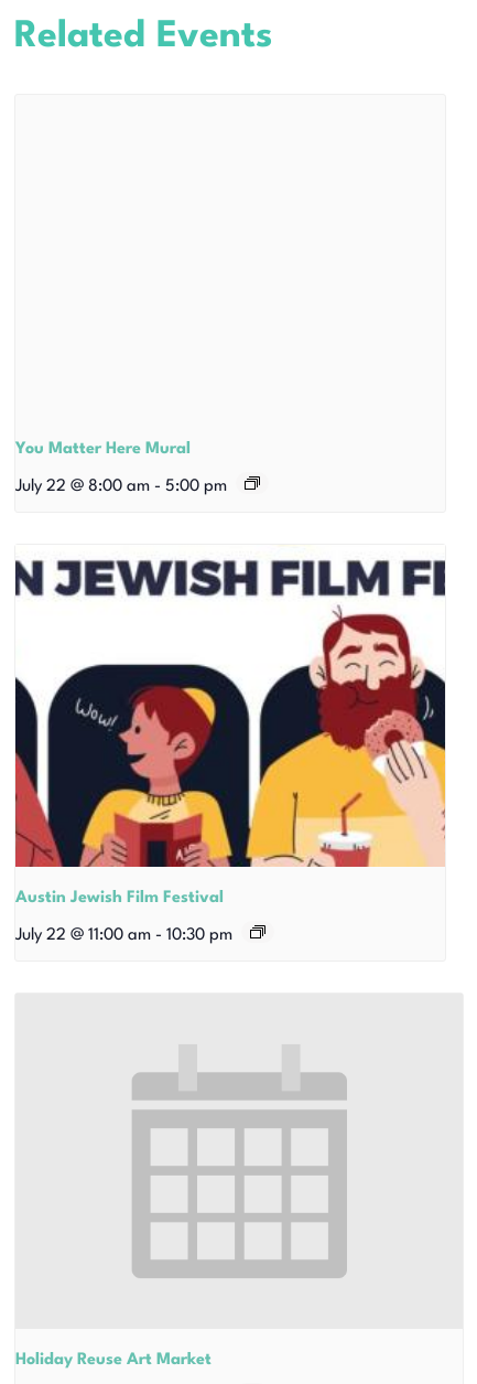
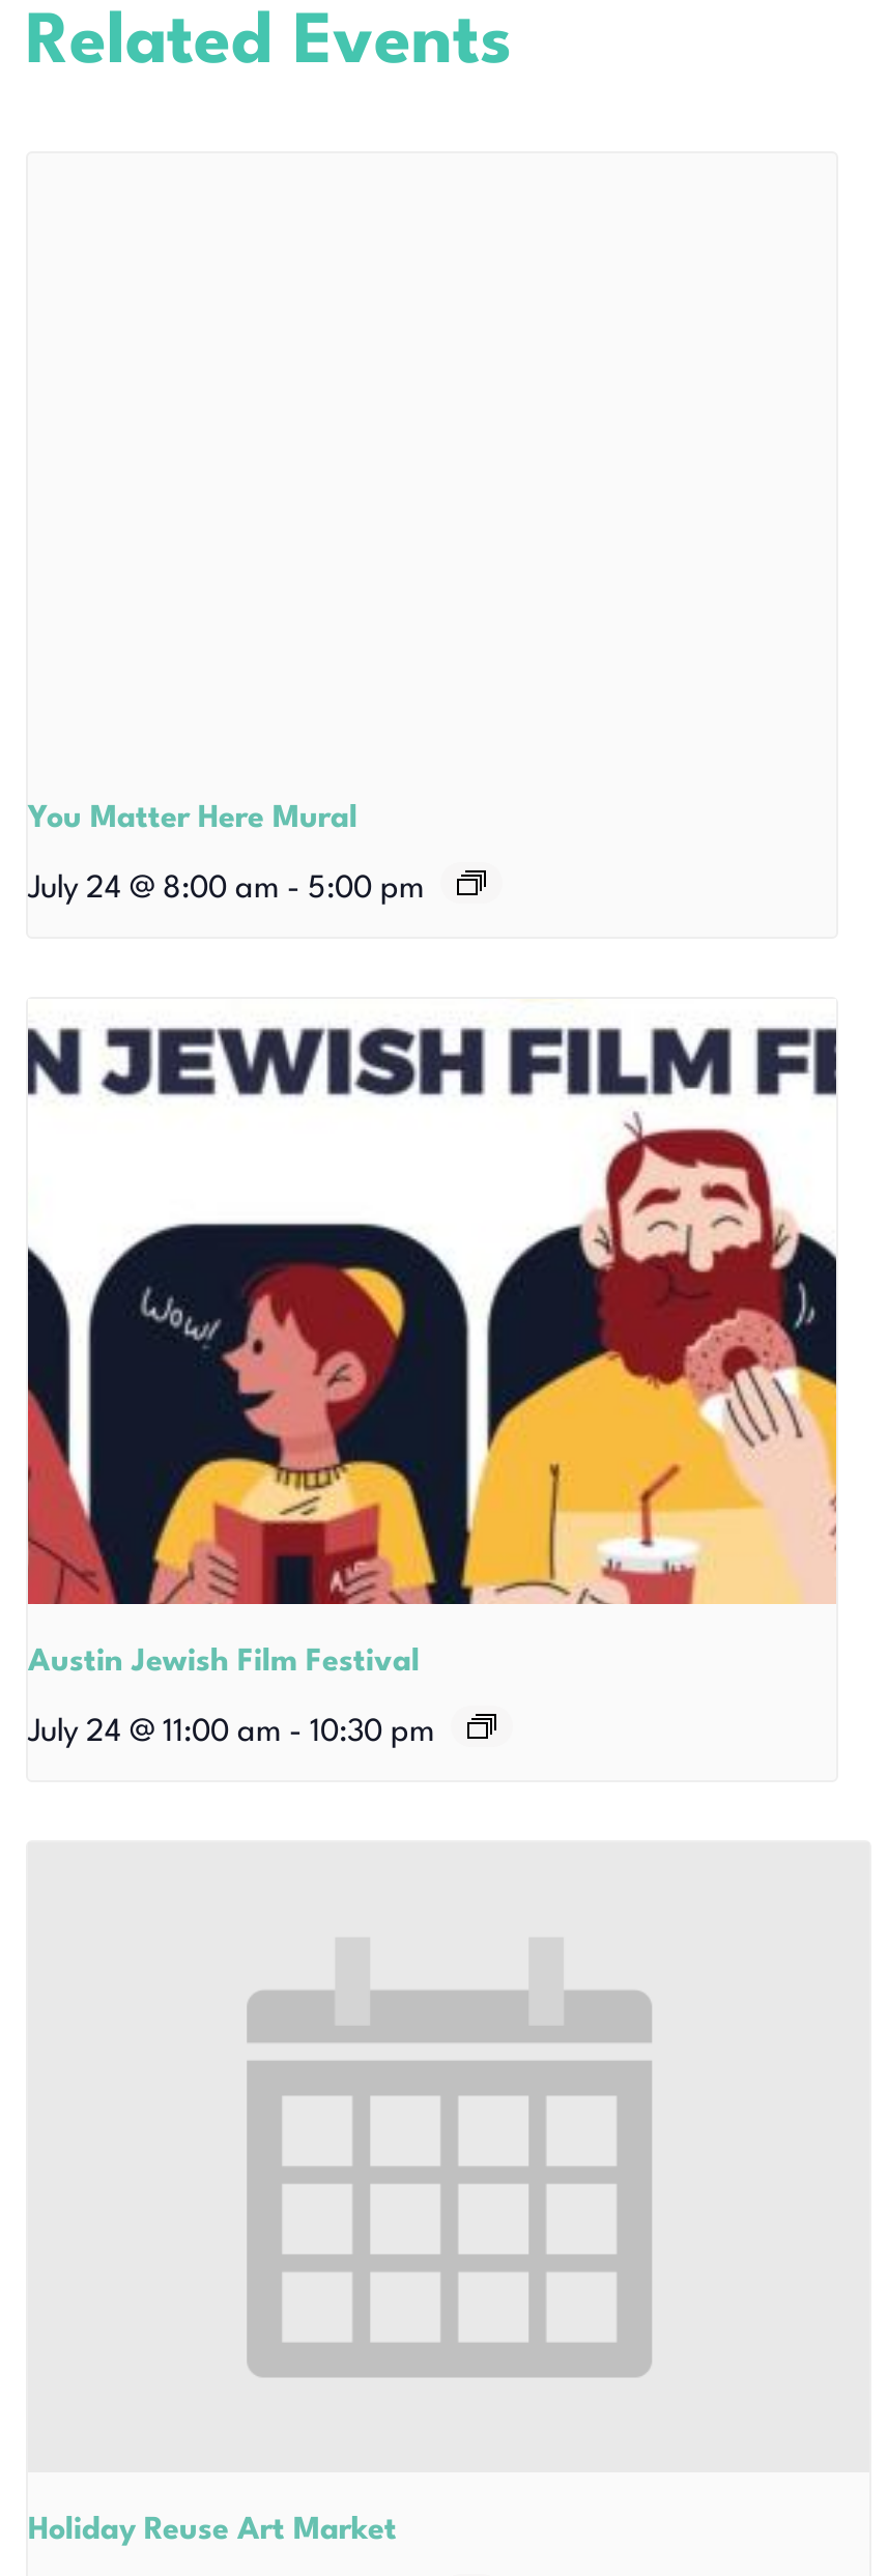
[15,478,227,495] July 22 @ 8:00 am - 5:00 pm -> [28,874,424,905] July 24 @ 8:00 am - 5:00 pm
[15,927,232,944] July 22 @ 11:00 am - 10:30 pm -> [28,1718,434,1749] July 24 @ 11:00 am - 10:30 pm

